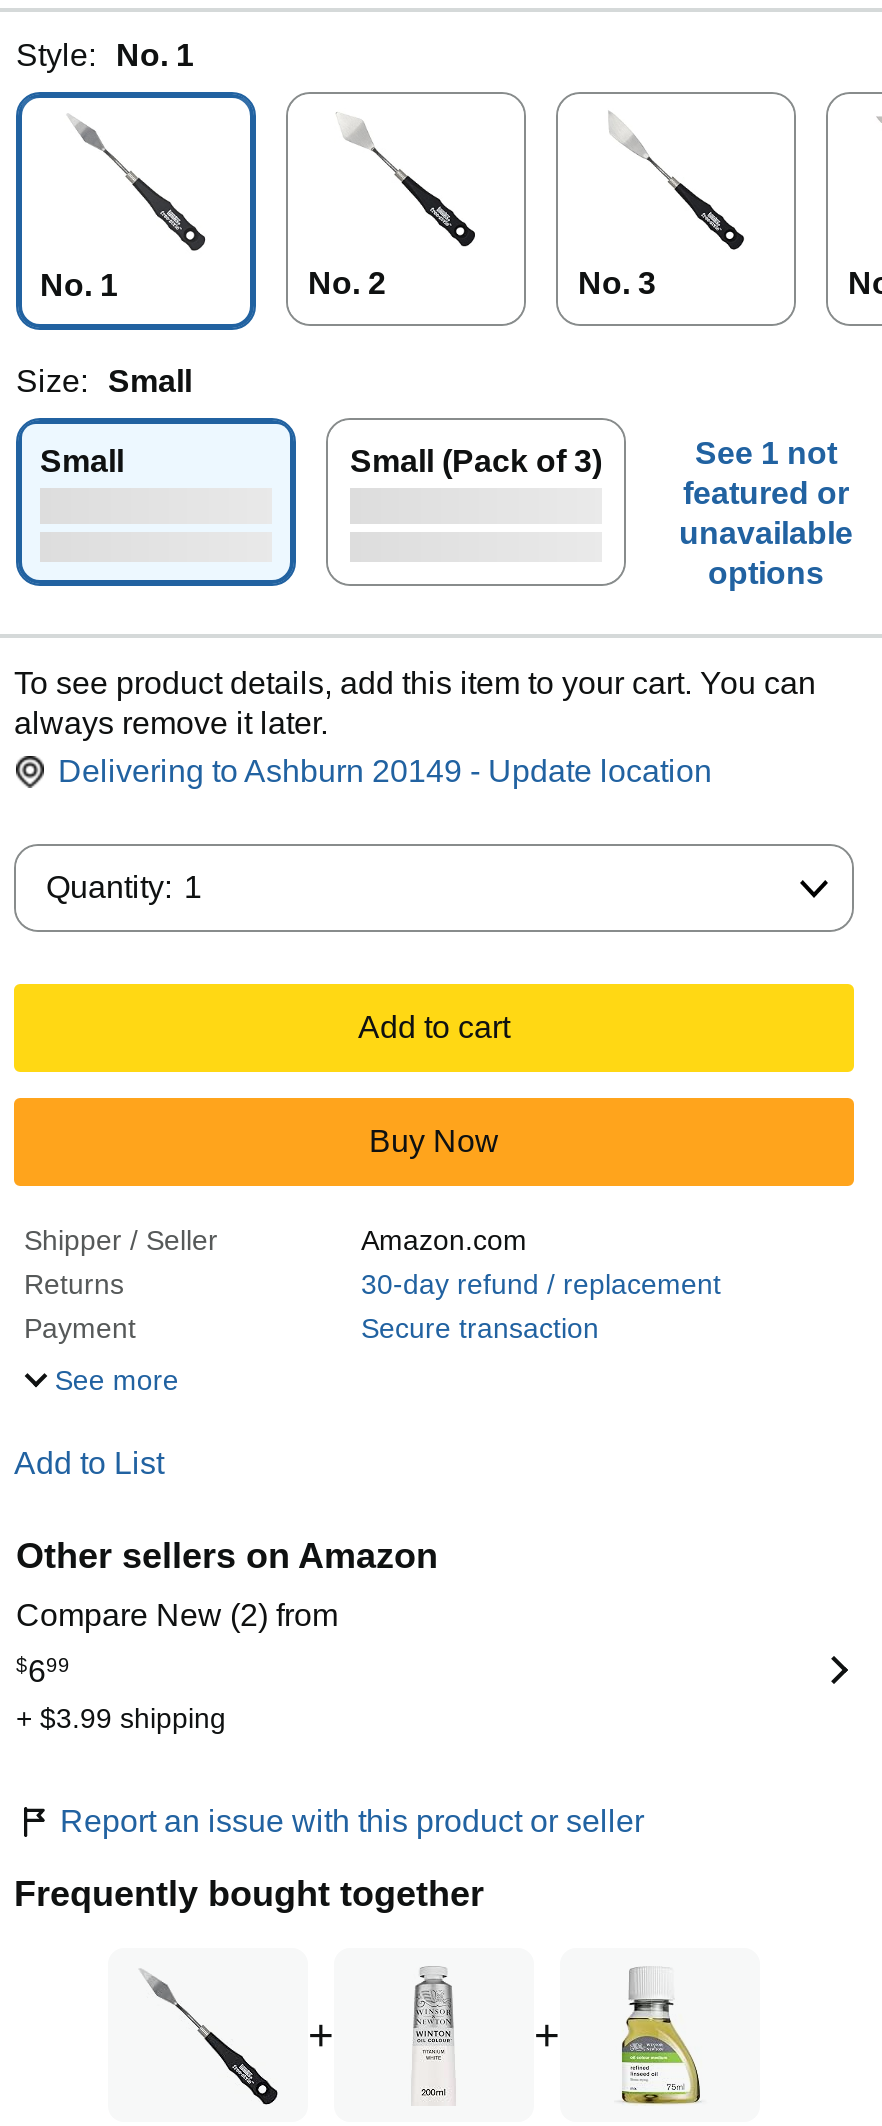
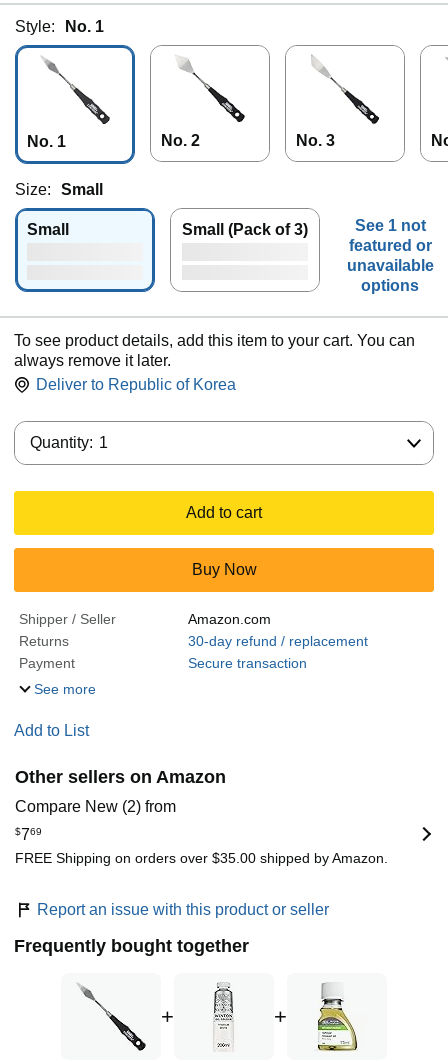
[58,754,712,788] Delivering to Ashburn 20149 - Update location -> [36,376,236,393] Deliver to Republic of Korea
[16,1654,226,1734] $699 | + $3.99 shipping -> [15,826,388,866] $769 | FREE Shipping on orders over $35.00 shipped by Amazon.

